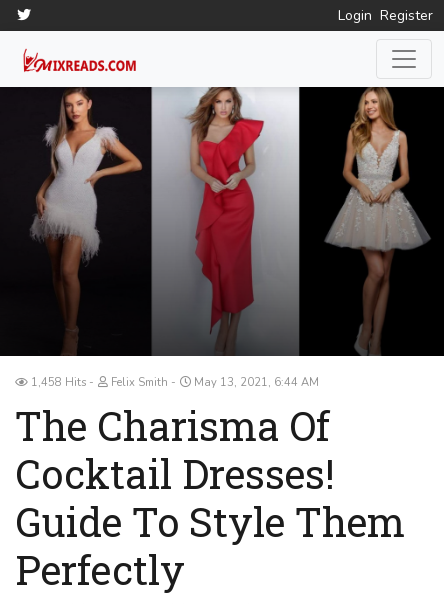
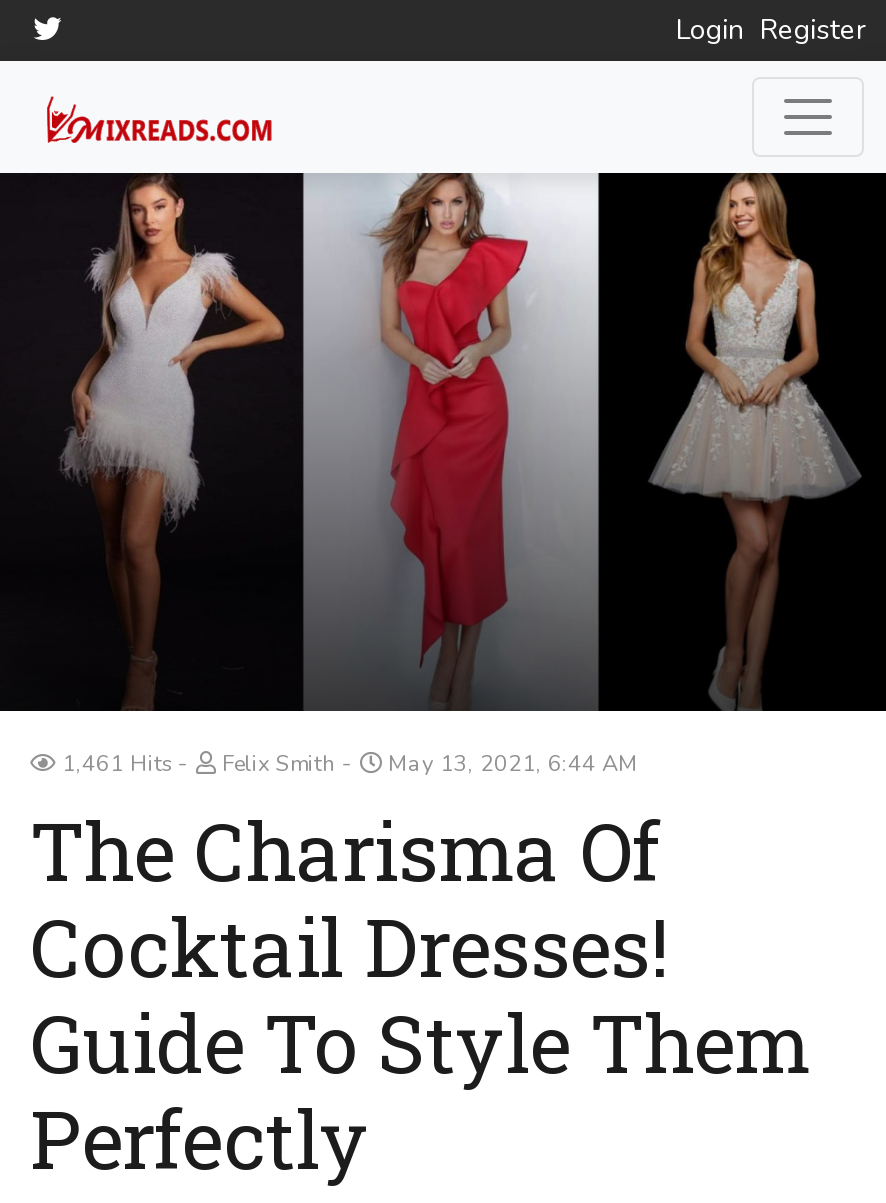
[28,375,322,390] 1,458 Hits Felix Smith May 13, 2021, 6:44 AM -> [56,749,644,779] 1,461 Hits Felix Smith May 13, 2021, 6:44 AM

